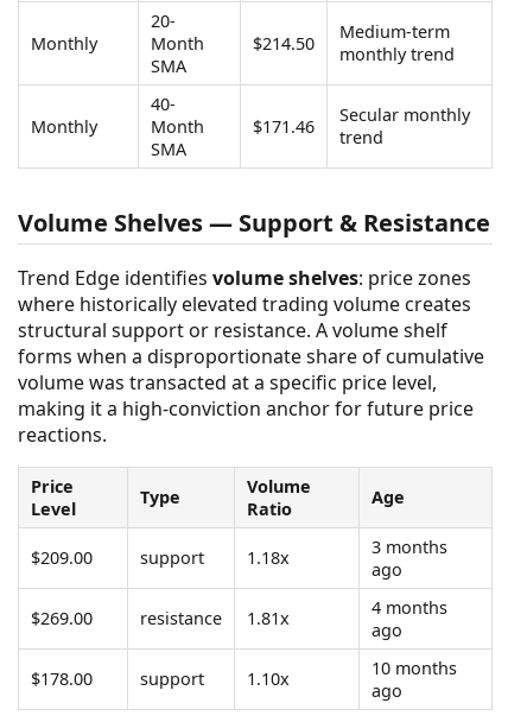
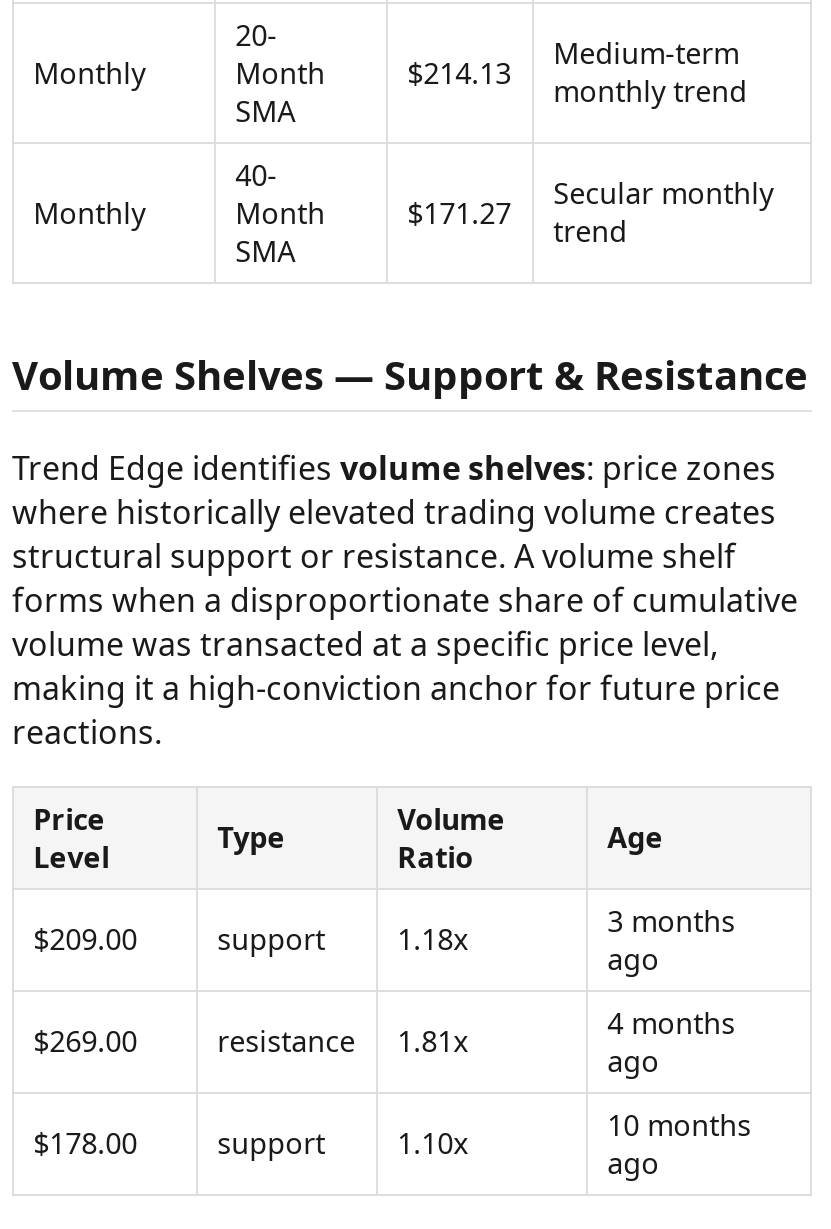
[252,32,454,65] $214.50 monthly trend -> [407,54,747,110] $214.13 monthly trend
[252,115,383,148] $171.46 trend -> [407,194,627,250] $171.27 trend

